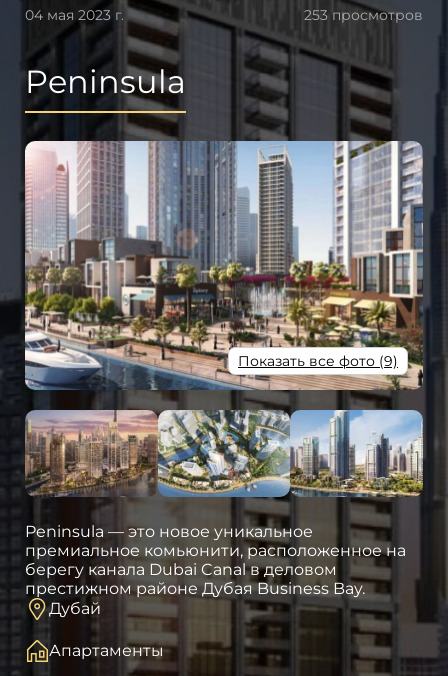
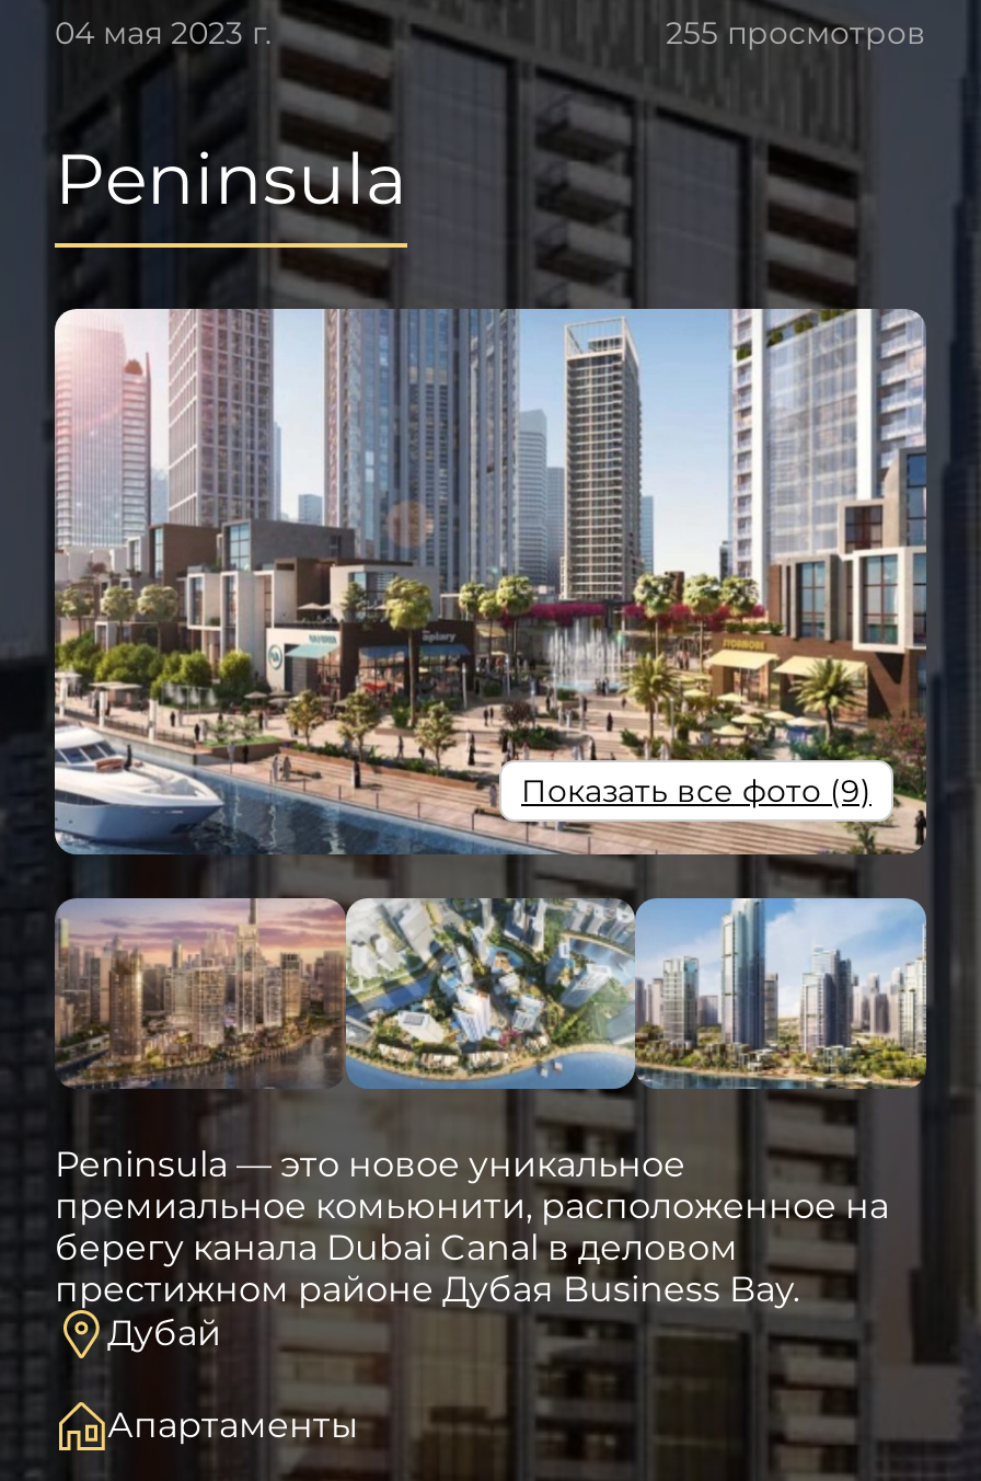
[304,6,423,24] 253 просмотров -> [666,13,926,53] 255 просмотров

